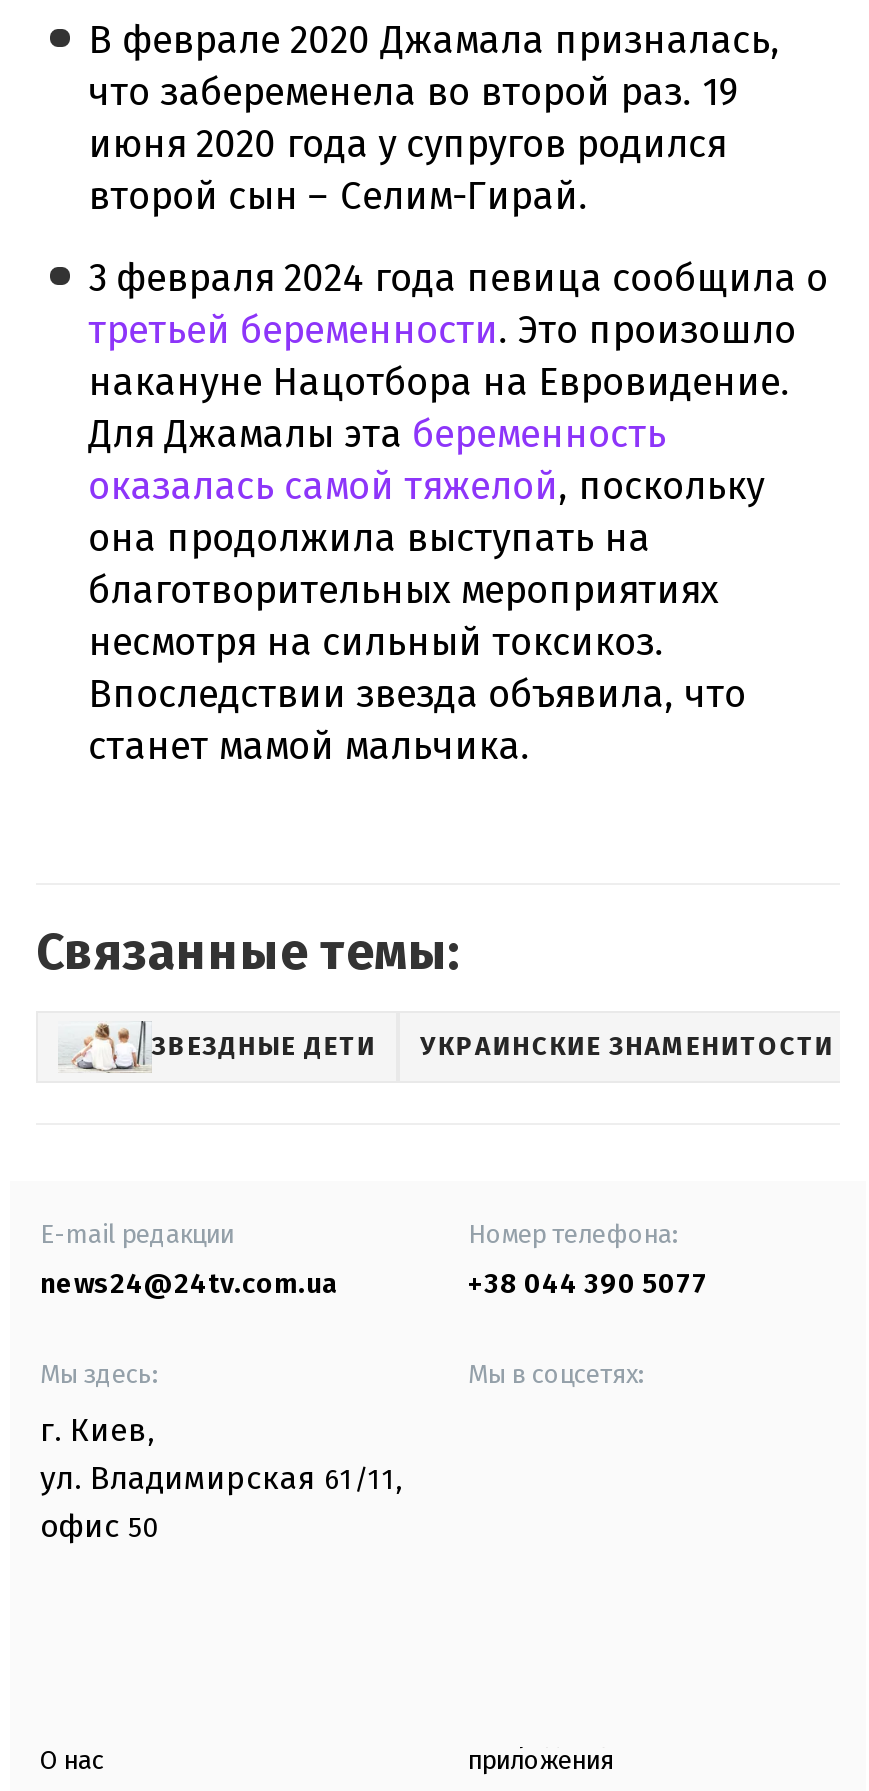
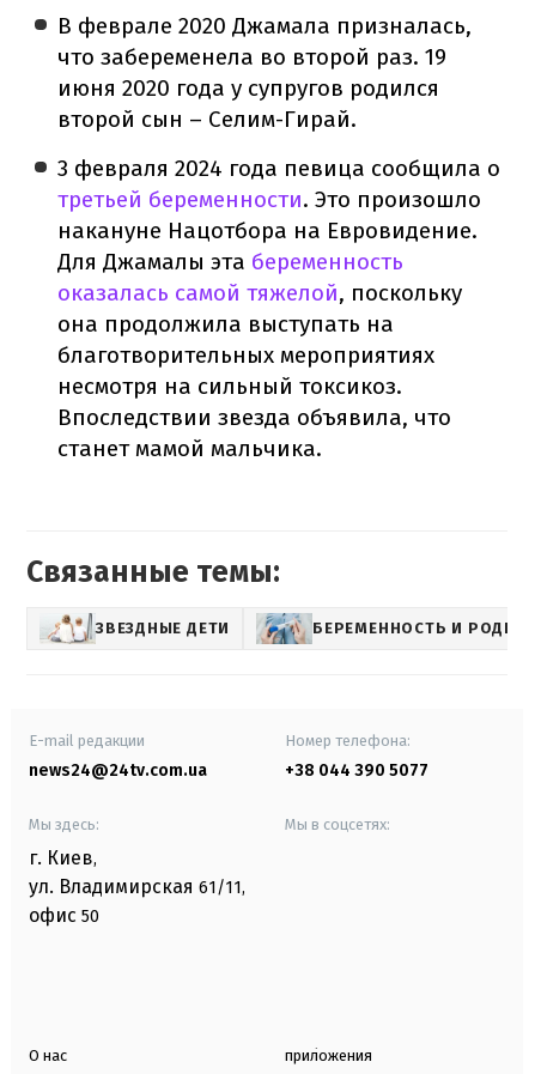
[420,1031,834,1061] УКРАИНСКИЕ ЗНАМЕНИТОСТИ -> [313,619,518,637] БЕРЕМЕННОСТЬ И РОДЫ

